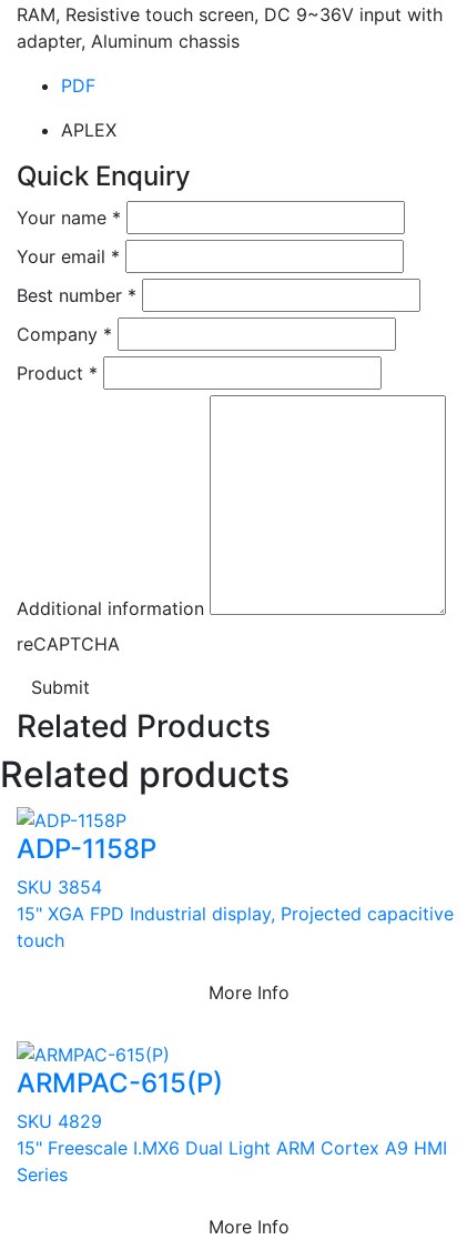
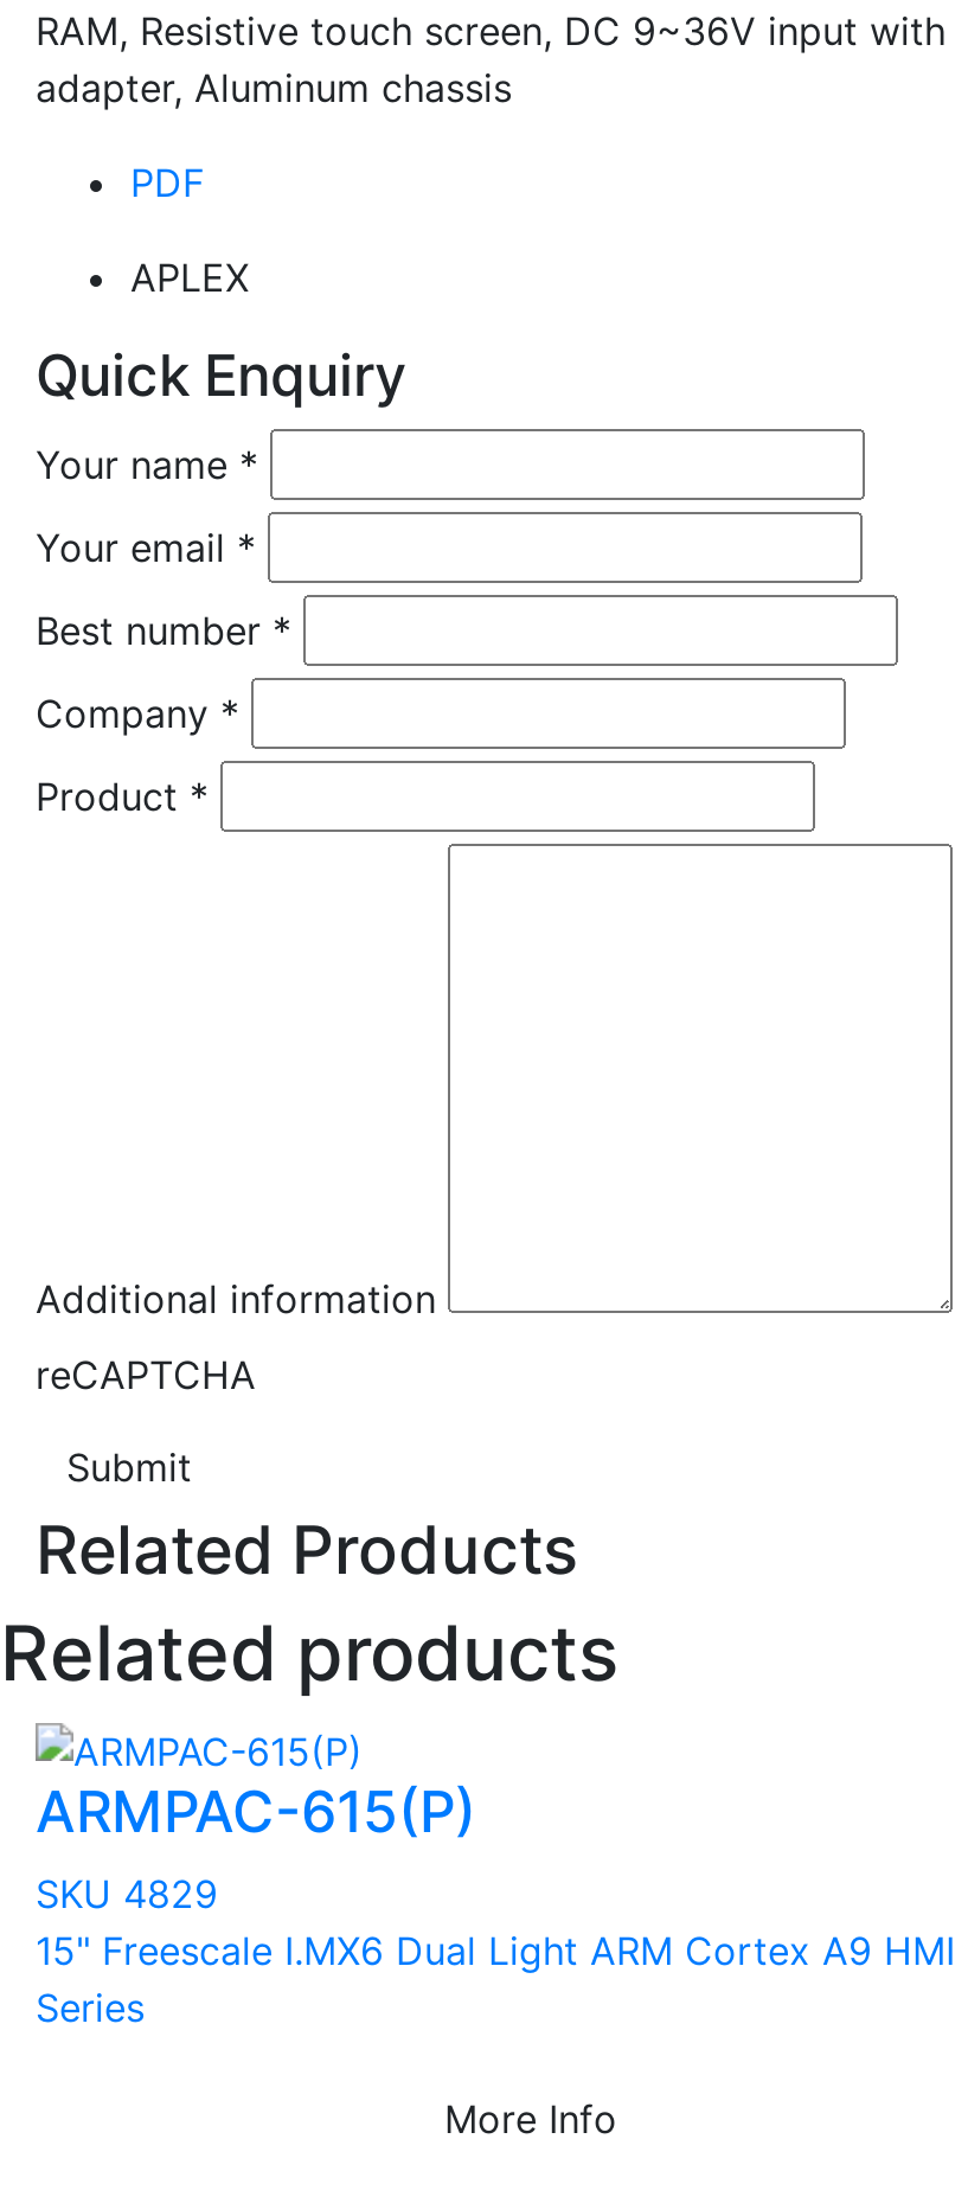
[17,832,454,1003] ADP-1158P | SKU 3854 | 15" XGA FPD Industrial display, Projected capacitive | touch | More Info -> none

